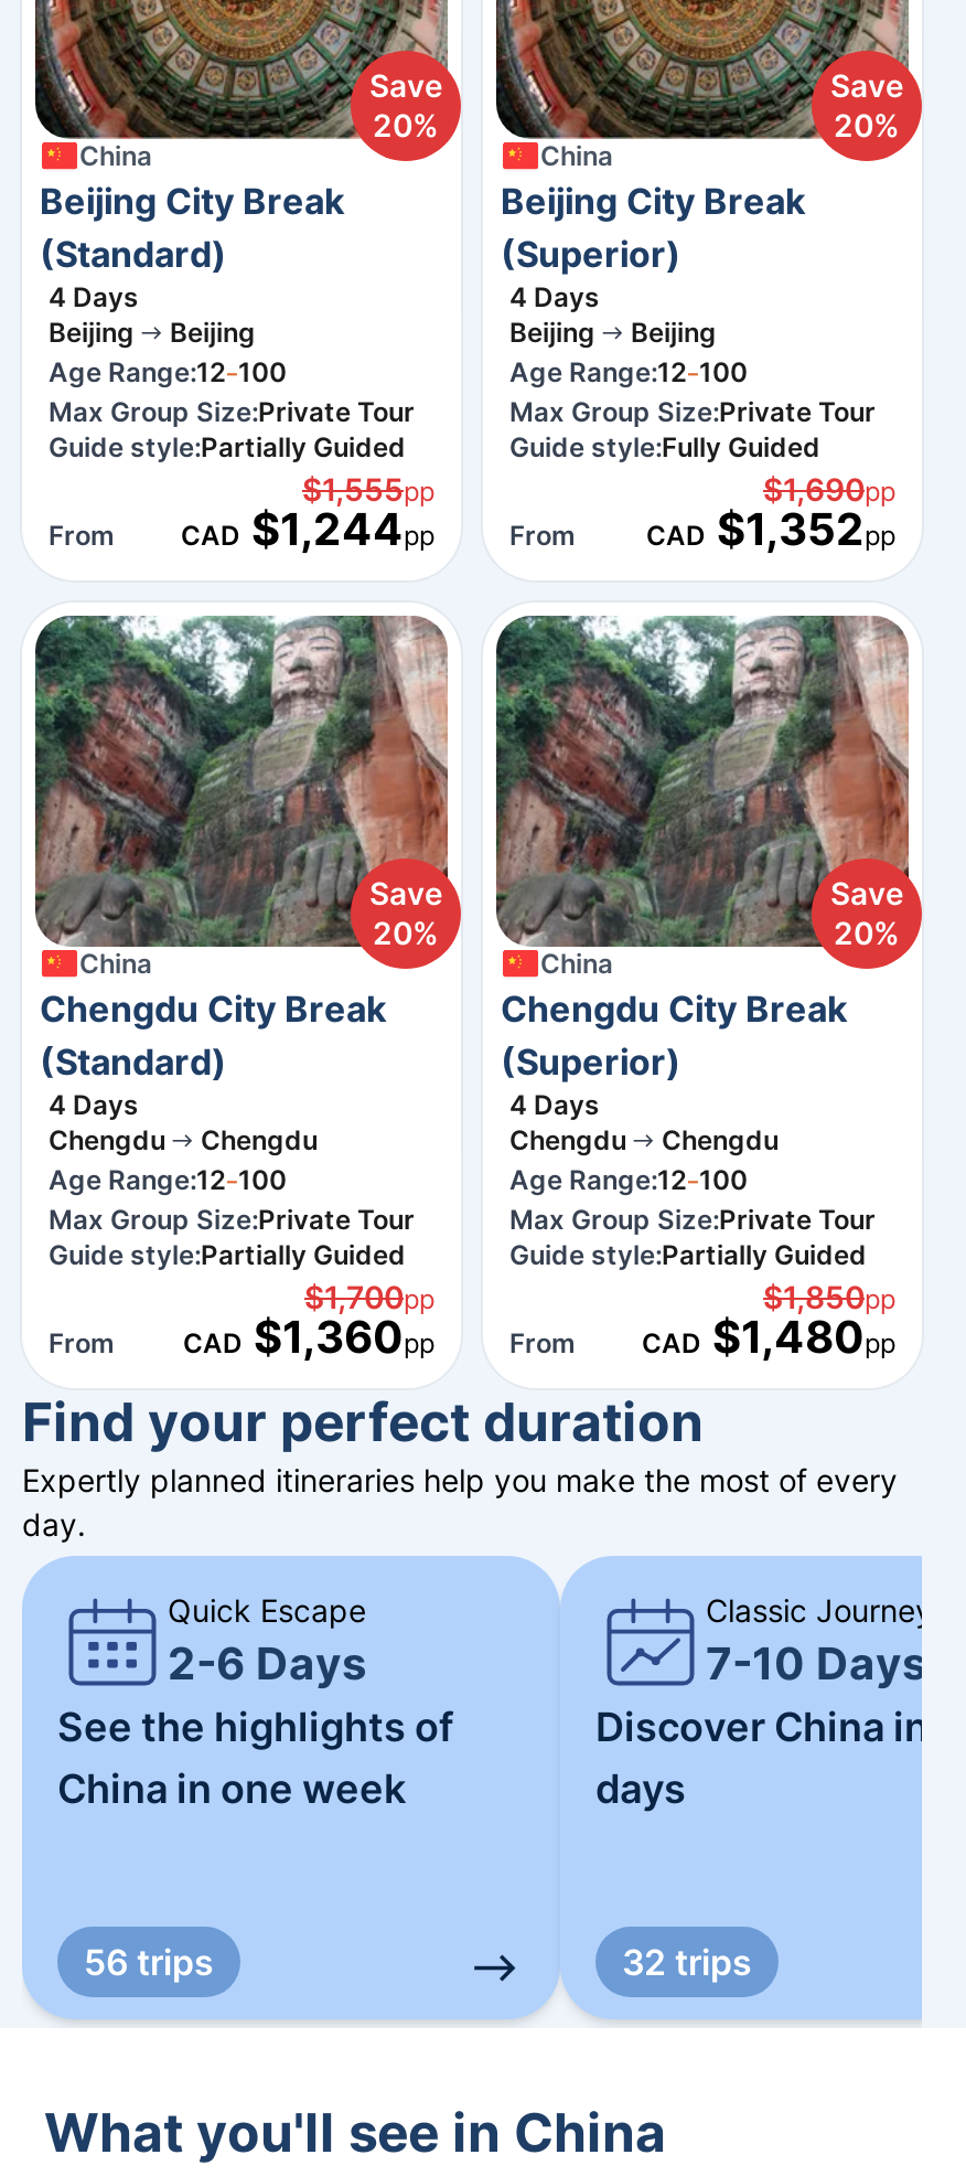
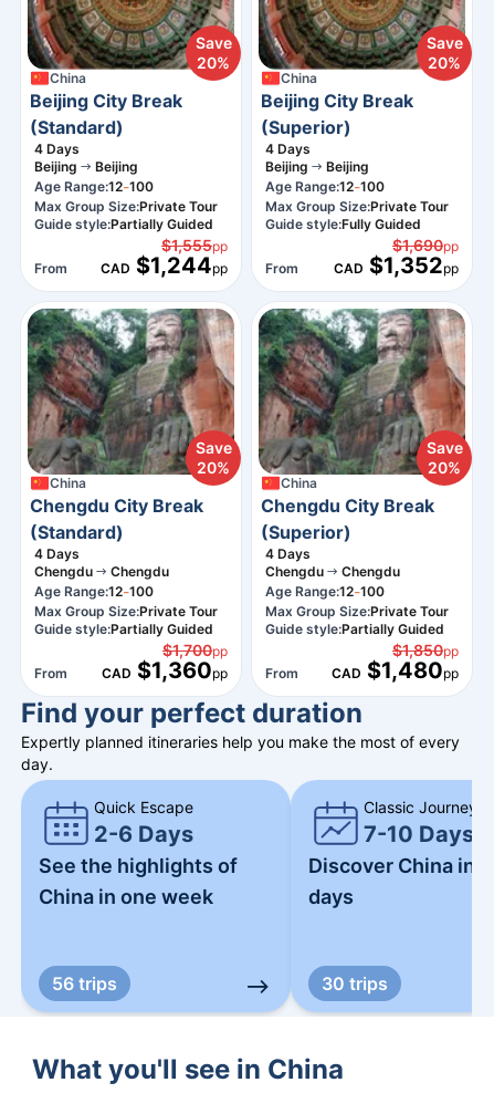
[622,1940,752,1984] 32 trips -> [322,972,388,995] 30 trips

